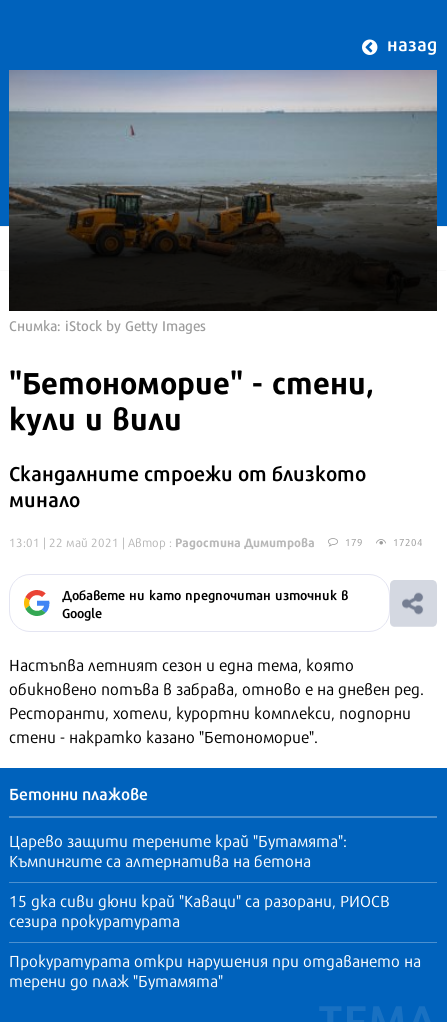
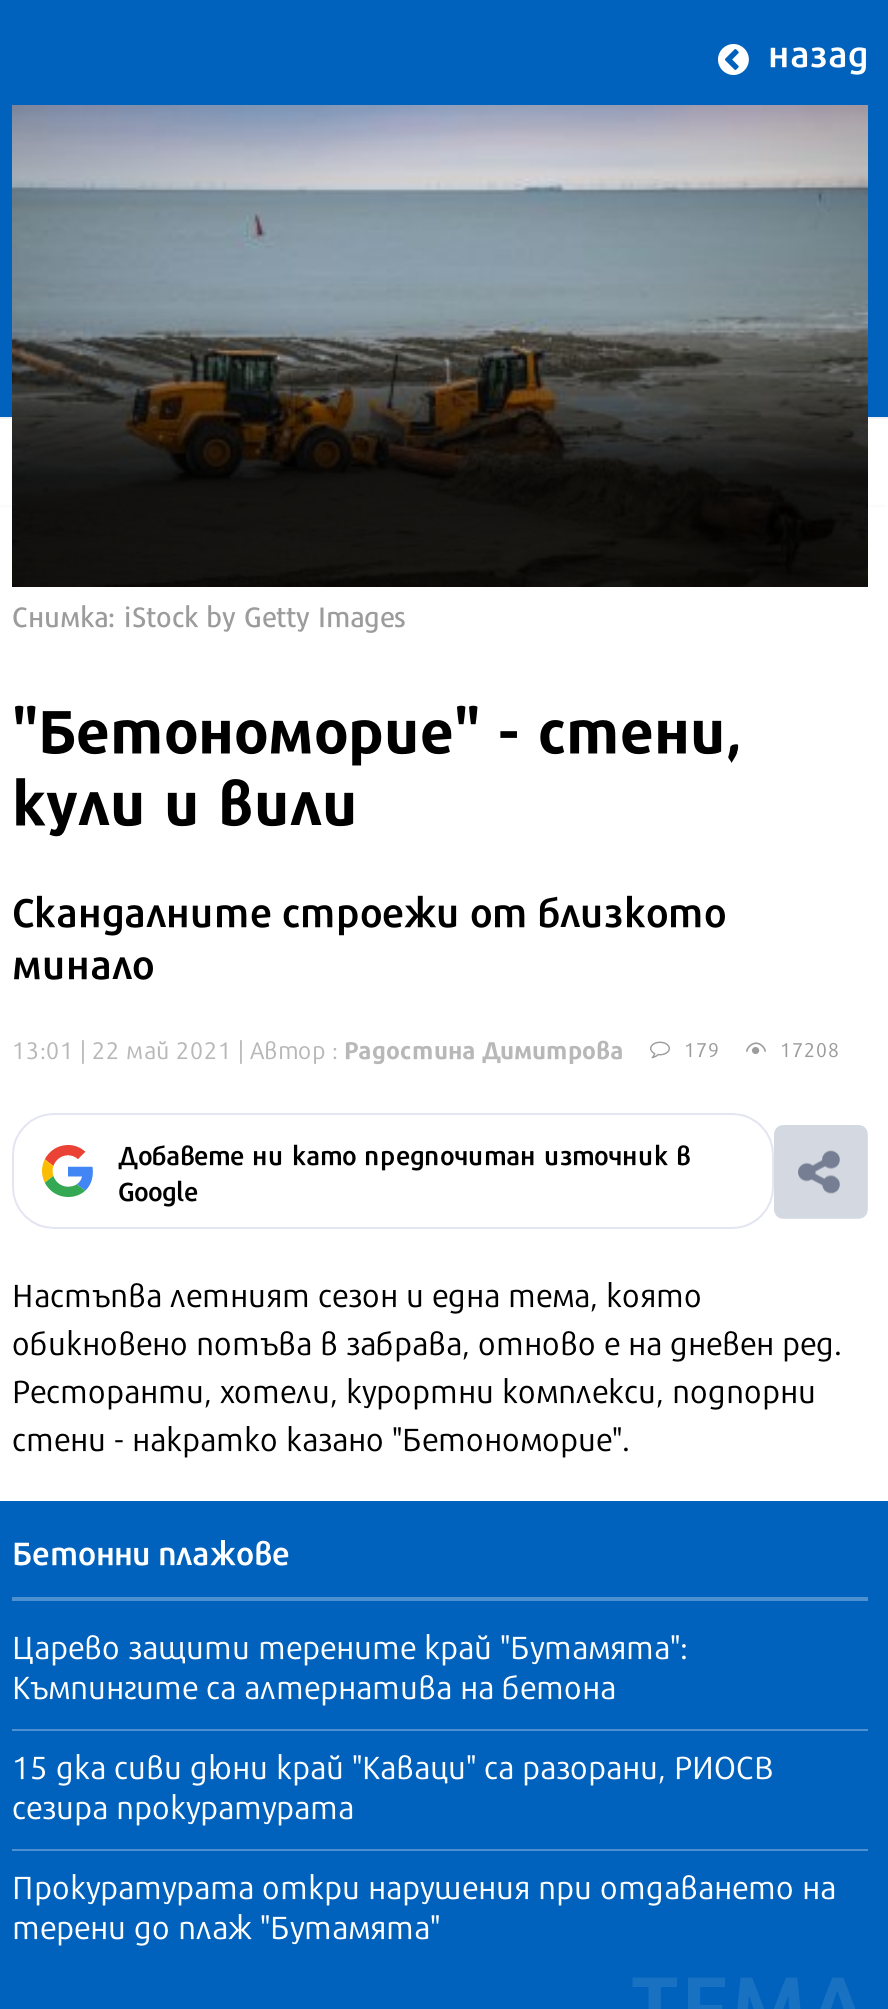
[393,534,423,549] 17204 -> [780,1033,840,1063] 17208

